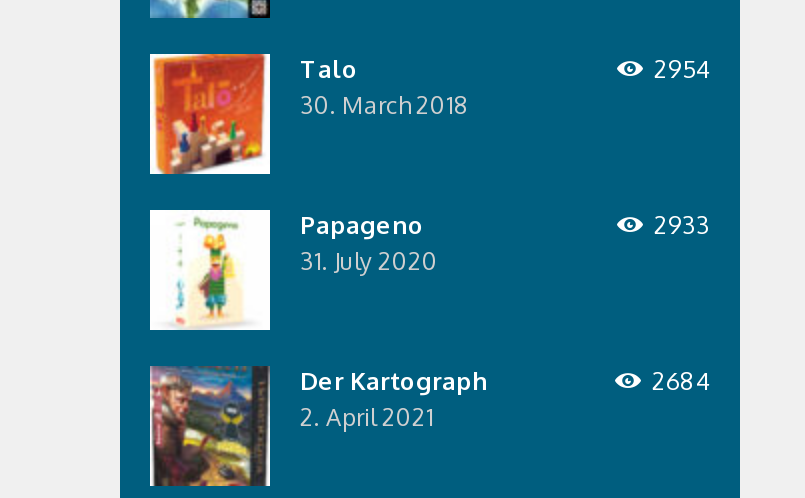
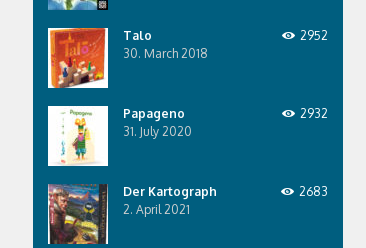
[654,55,710,85] 2954 -> [300,28,328,43] 2952
[654,211,710,241] 2933 -> [300,106,328,121] 2932
[652,367,710,397] 2684 -> [299,184,328,199] 2683

